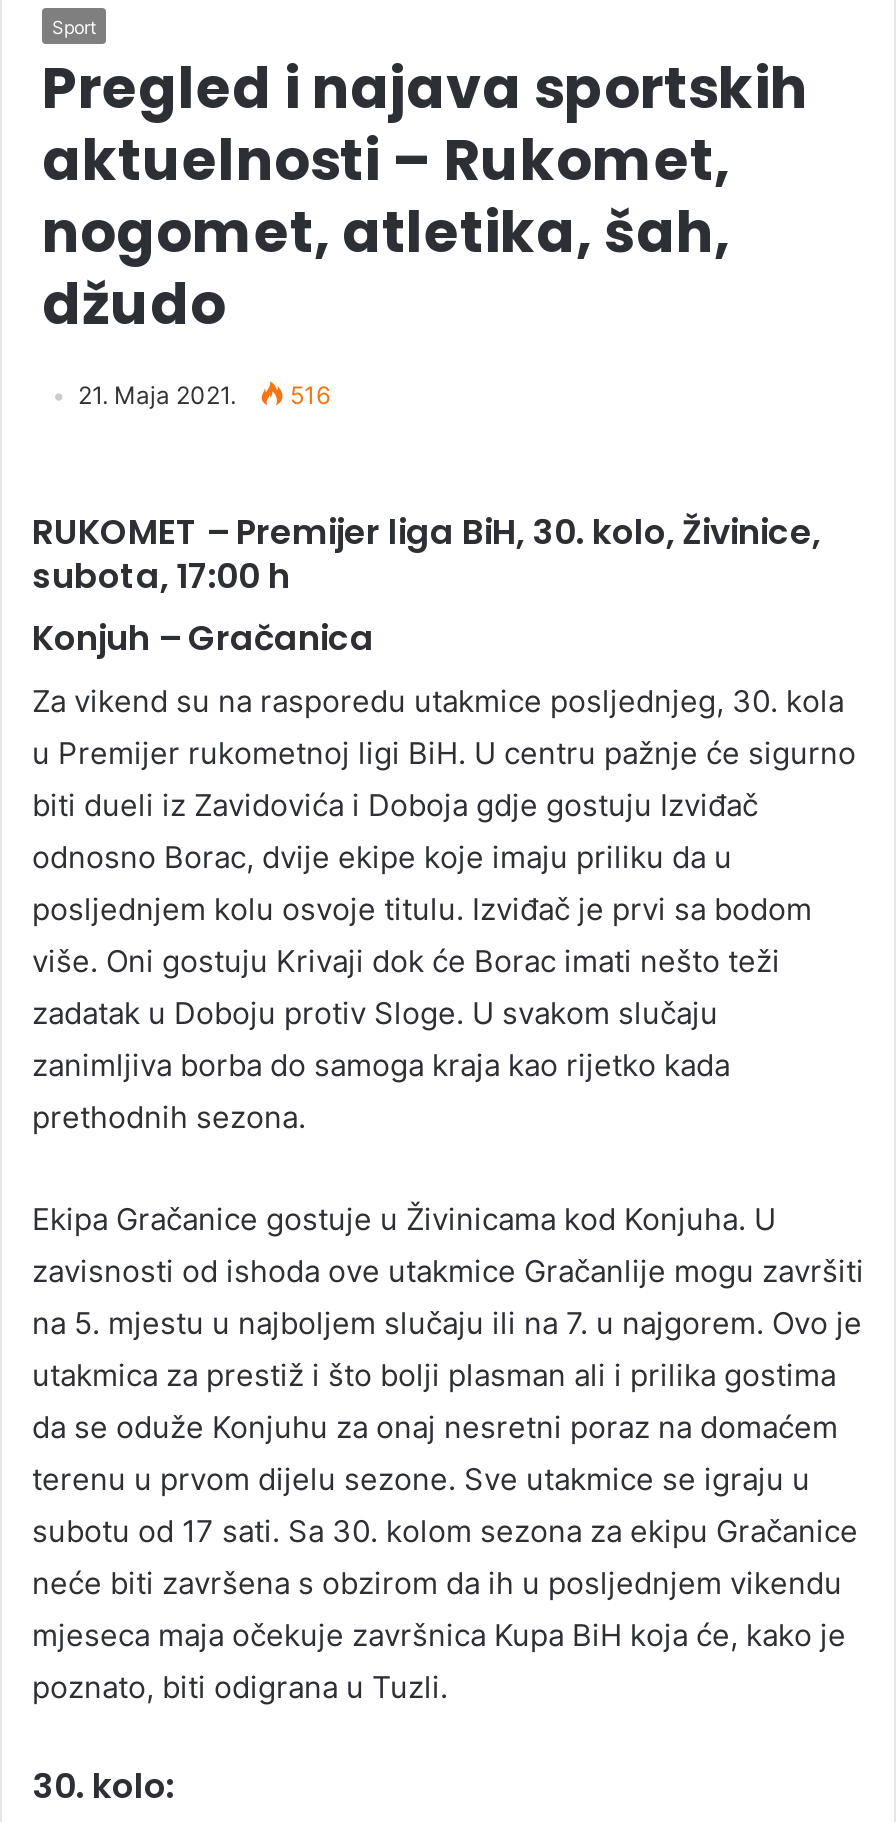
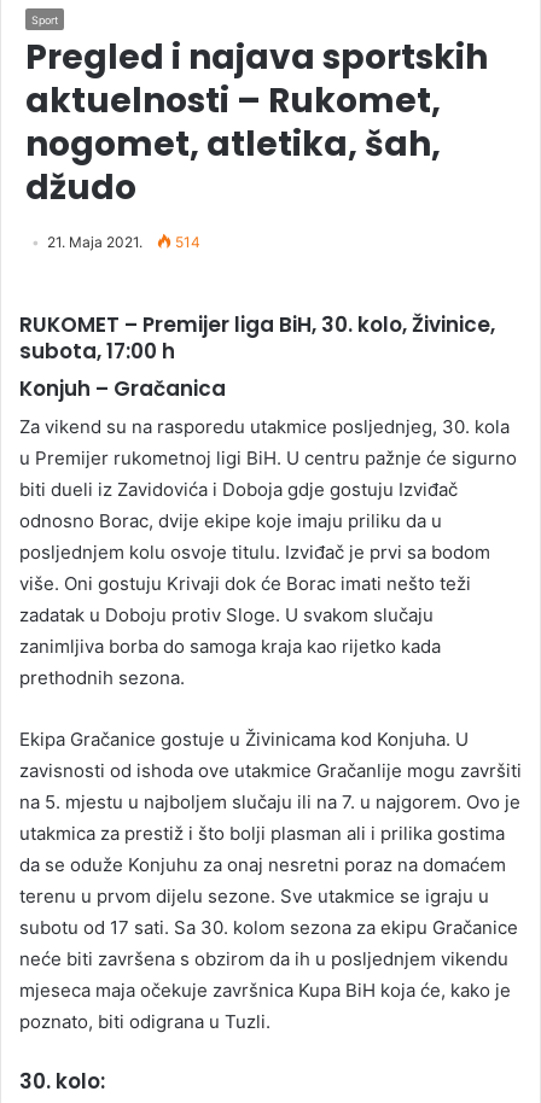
[78,381,330,411] 21. Maja 2021. 516 -> [47,233,200,251] 21. Maja 2021. 514

